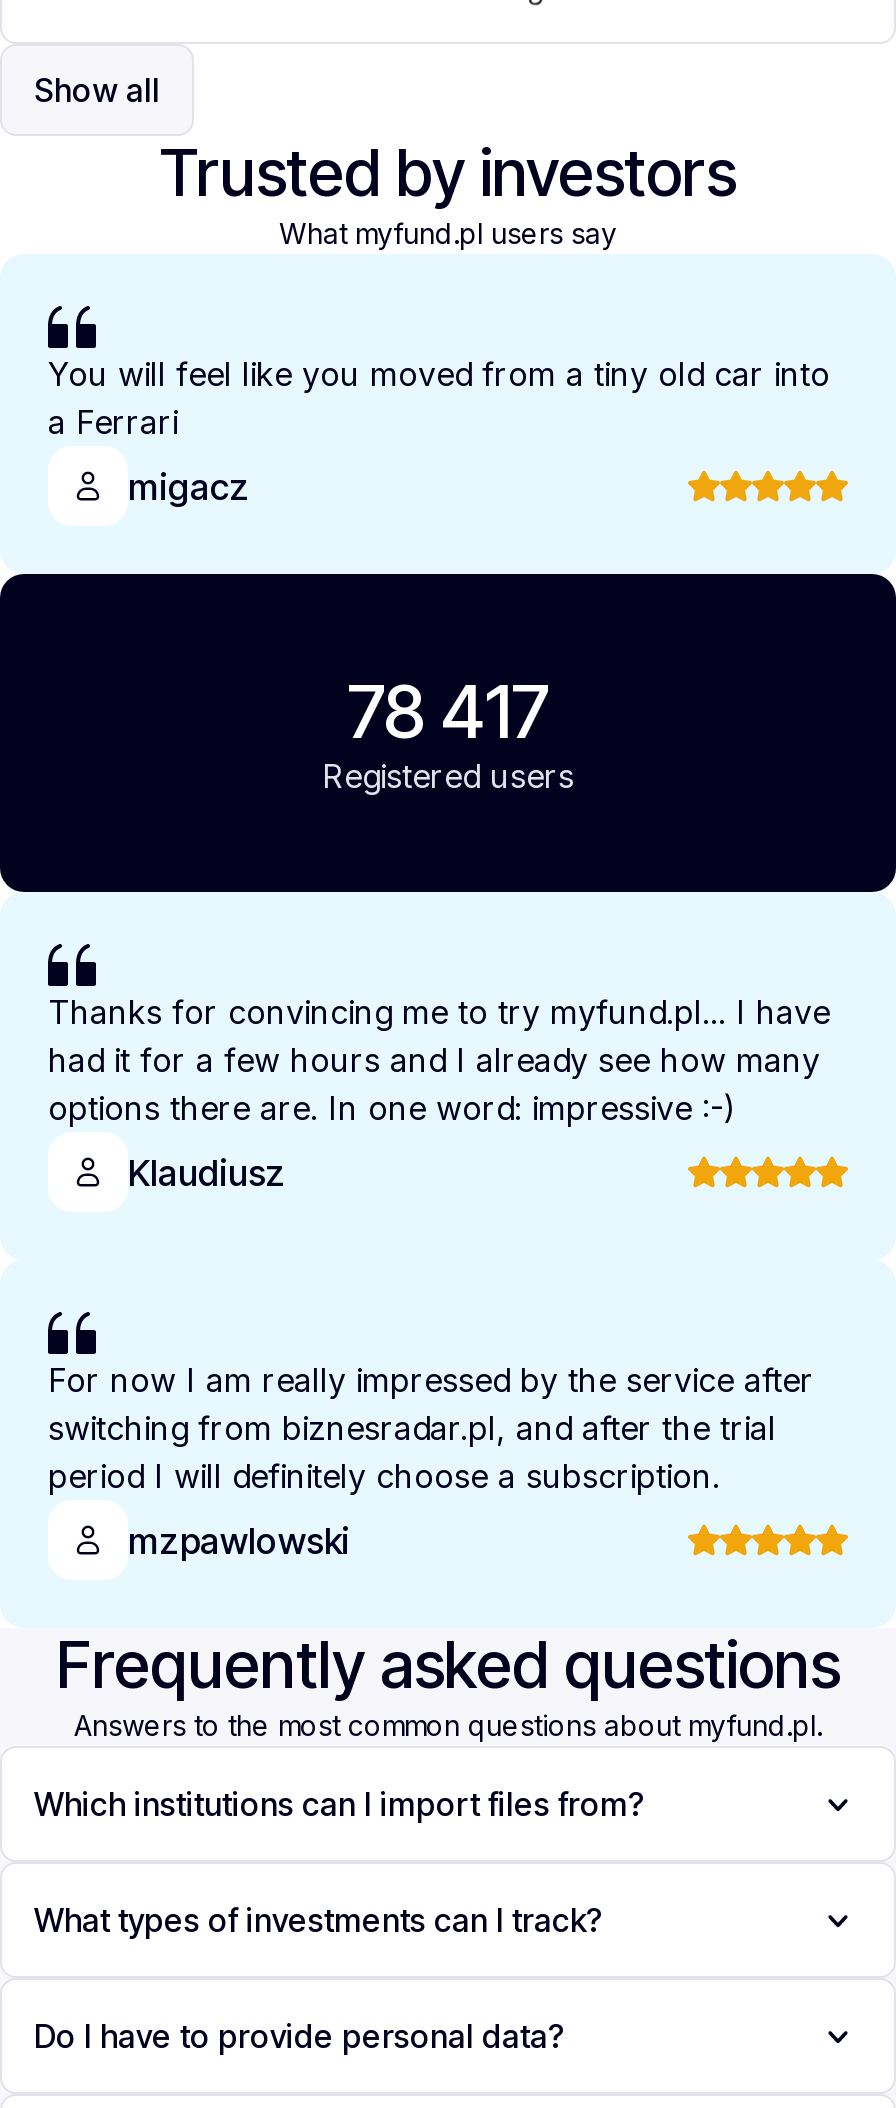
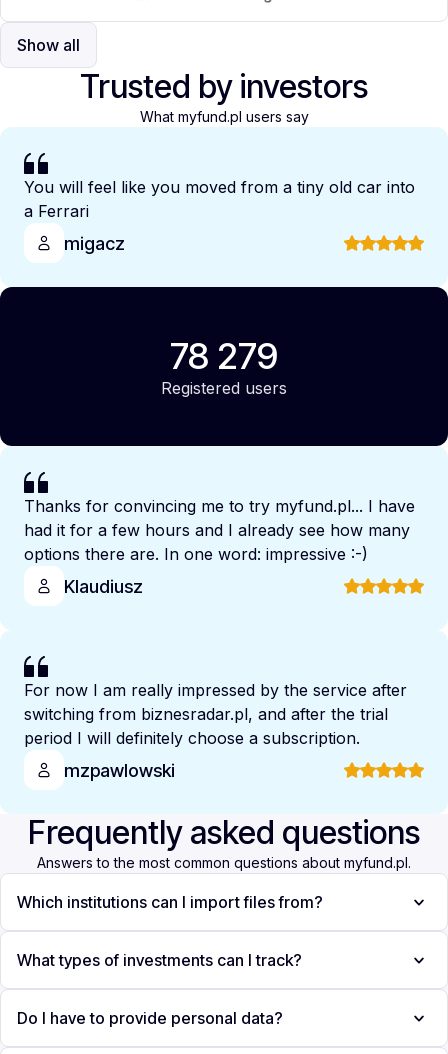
[347,669,549,757] 78 417 -> [170,334,278,378] 78 279

